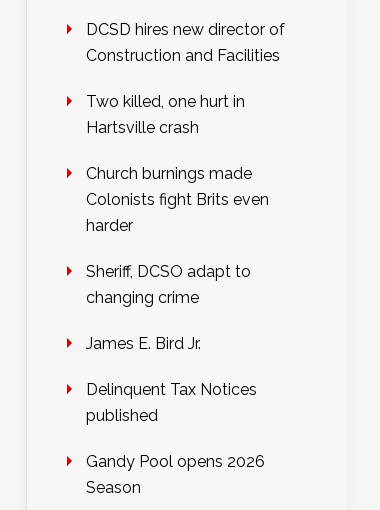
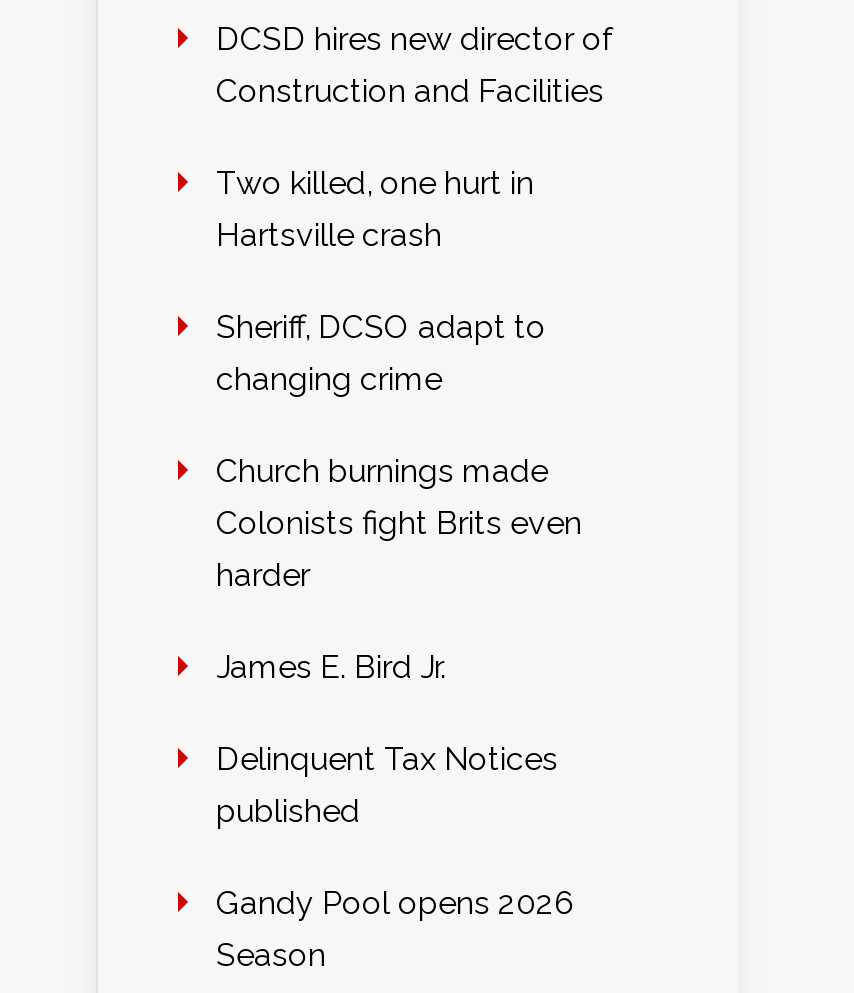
moved [86,164,269,235] -> [216,451,582,593]: Church burnings made | Colonists fight Brits even | harder
moved [86,262,251,307] -> [216,307,546,397]: Sheriff, DCSO adapt to | changing crime

